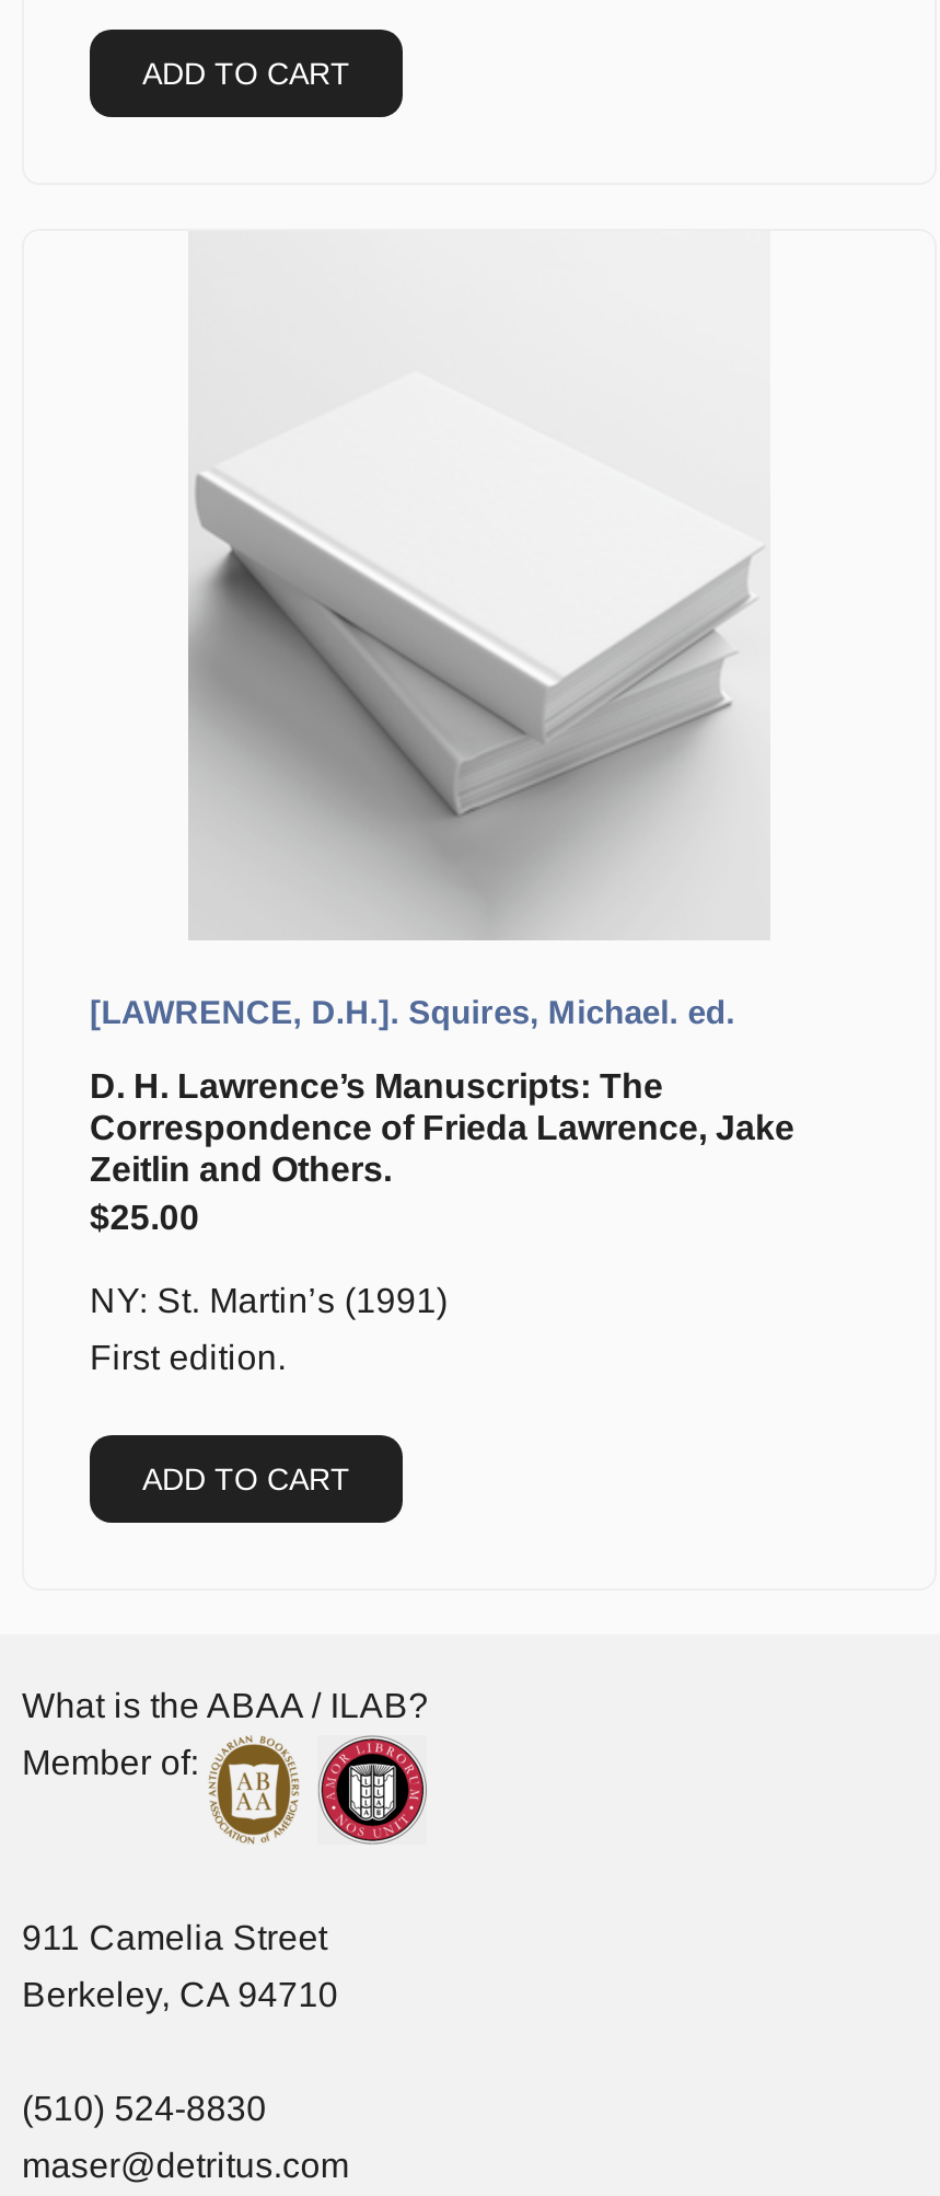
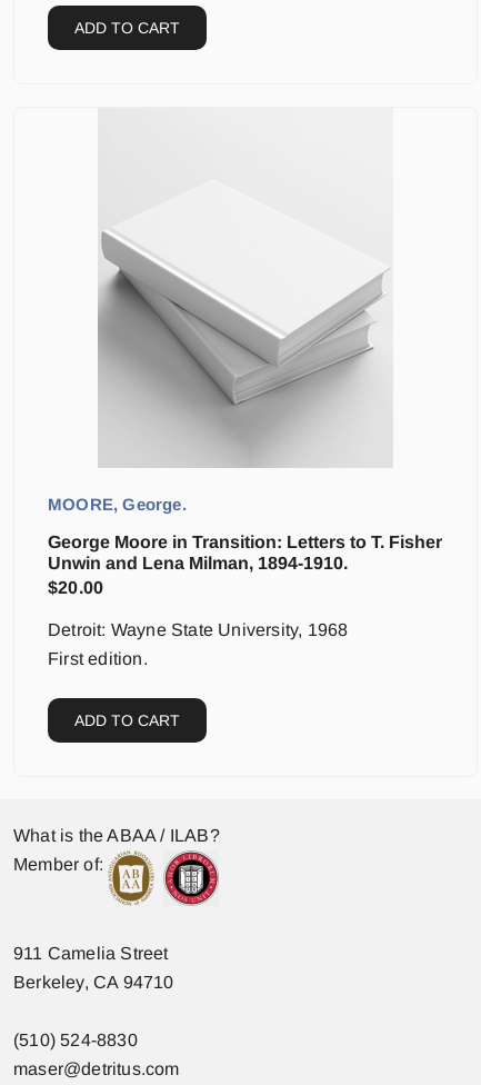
[90,993,735,1030] [LAWRENCE, D.H.]. Squires, Michael. ed. -> [48,495,186,514] MOORE, George.
[90,1067,794,1236] D. H. Lawrence’s Manuscripts: The | Correspondence of Frieda Lawrence, Jake | Zeitlin and Others. | $25.00 -> [48,532,442,597] George Moore in Transition: Letters to T. Fisher | Unwin and Lena Milman, 1894-1910. | $20.00
[90,1282,448,1319] NY: St. Martin’s (1991) -> [48,620,348,639] Detroit: Wayne State University, 1968

